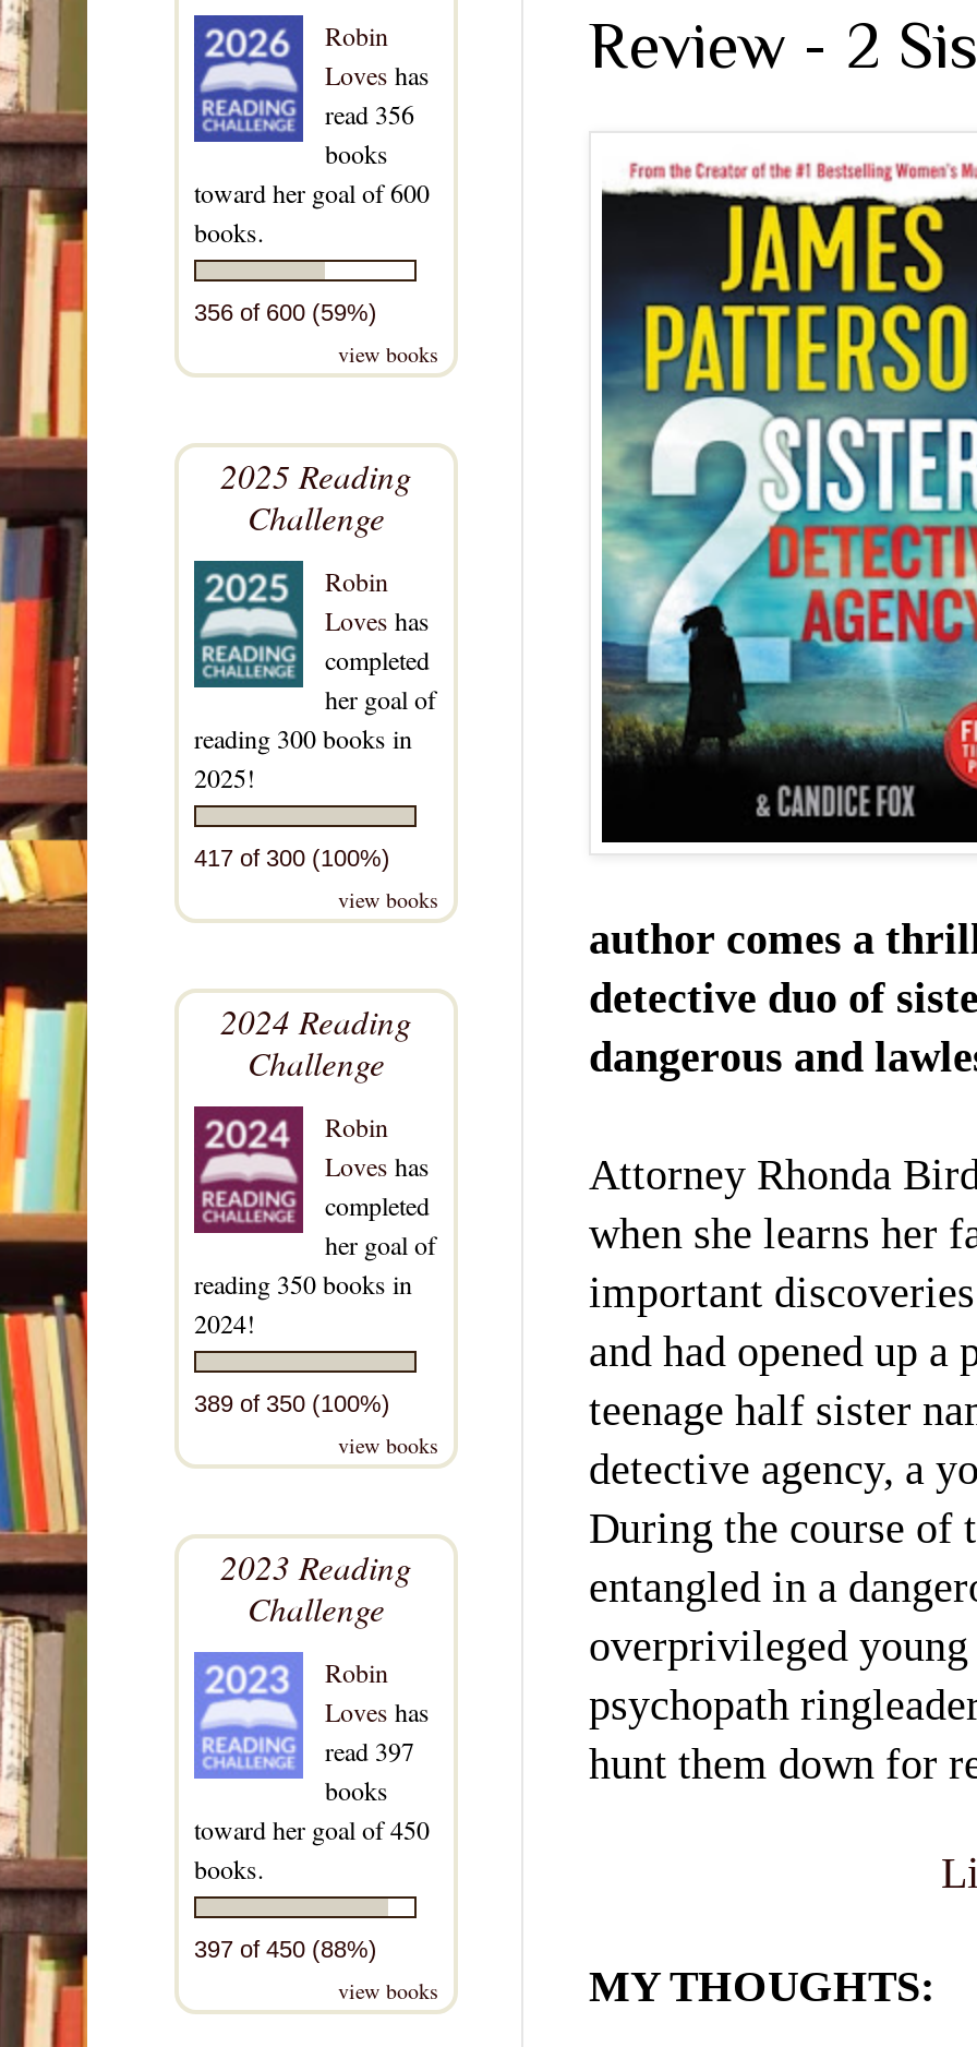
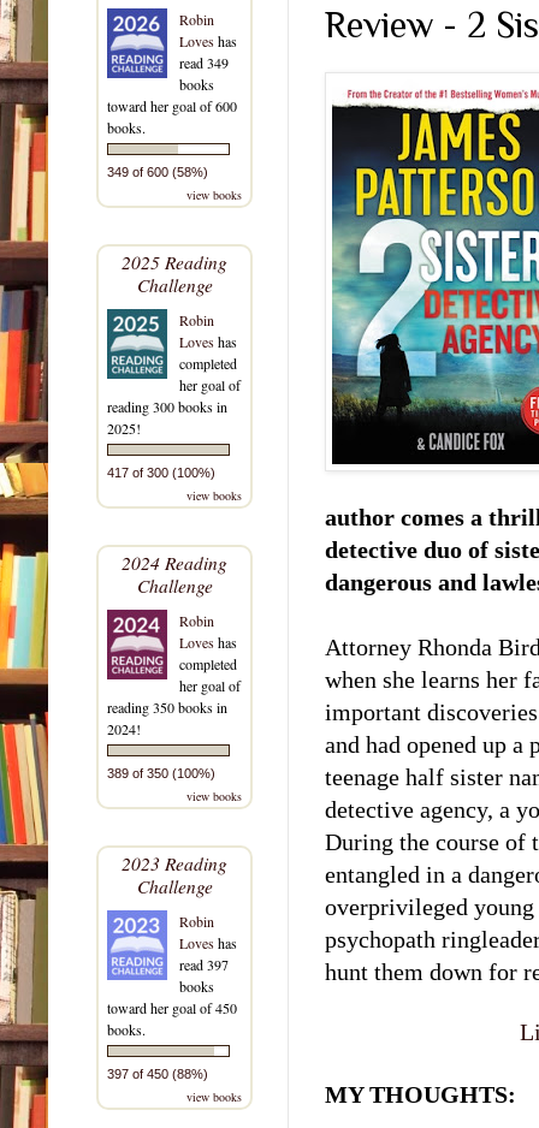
[325,96,414,131] read 356 -> [179,53,229,72] read 349
[194,299,377,325] 356 of 600 (59%) -> [107,165,208,179] 349 of 600 (58%)

